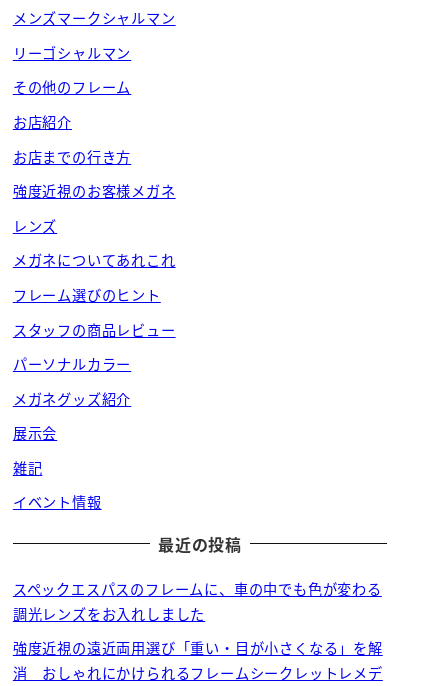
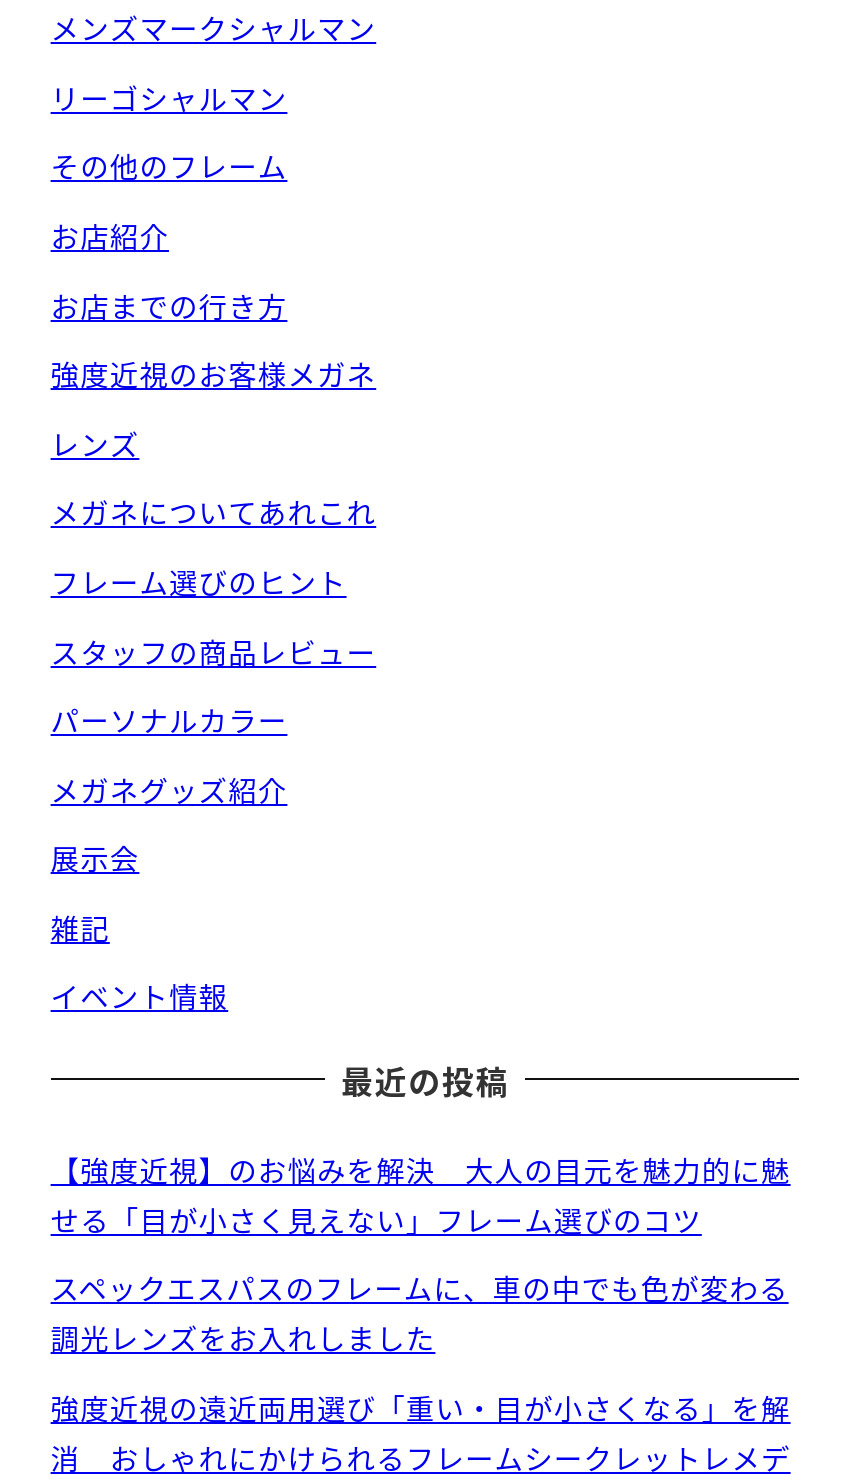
none -> [51,1150,791,1240] 【強度近視】のお悩みを解決 大人の目元を魅力的に魅 | せる「目が小さく見えない」フレーム選びのコツ

